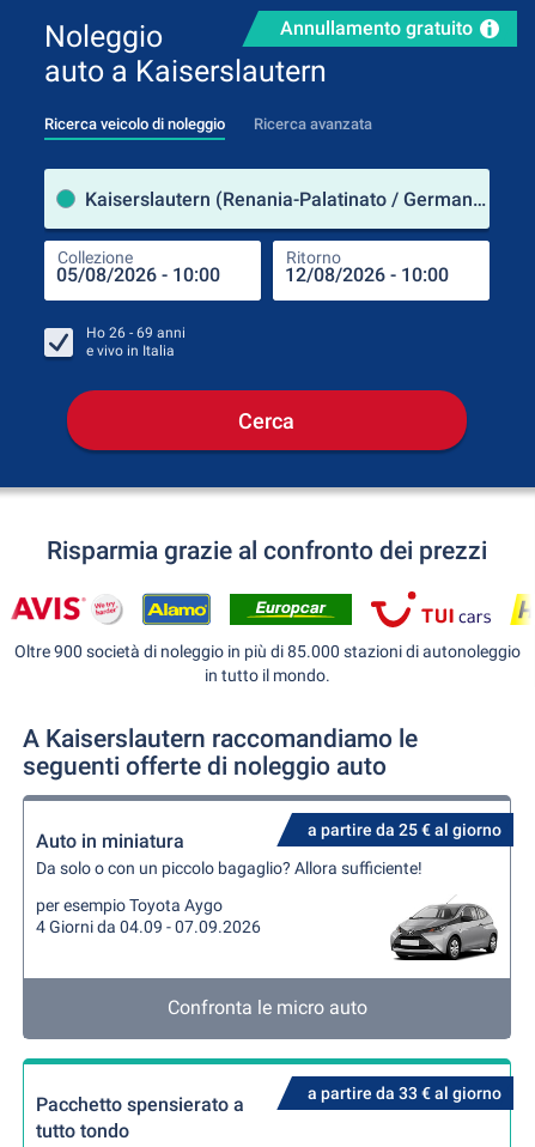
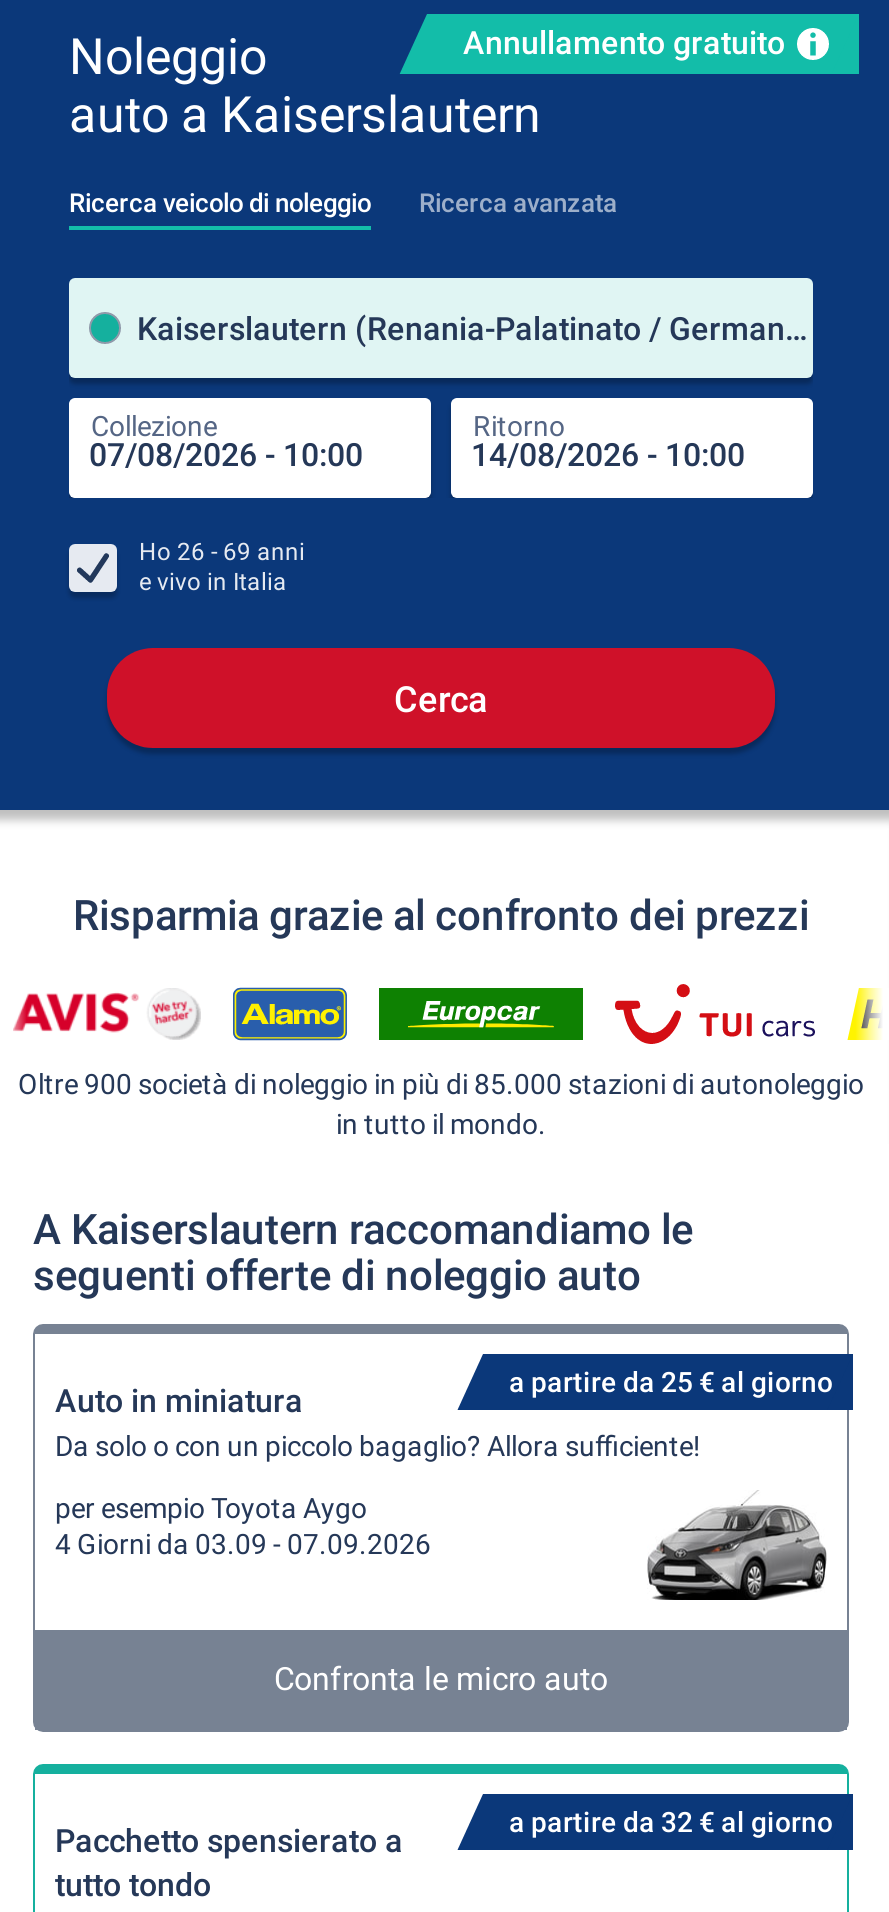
[36,917,261,936] 4 Giorni da 04.09 - 07.09.2026 -> [55,1528,431,1560] 4 Giorni da 03.09 - 07.09.2026
[308,1084,501,1103] a partire da 33 € al giorno -> [509,1806,833,1838] a partire da 32 € al giorno

